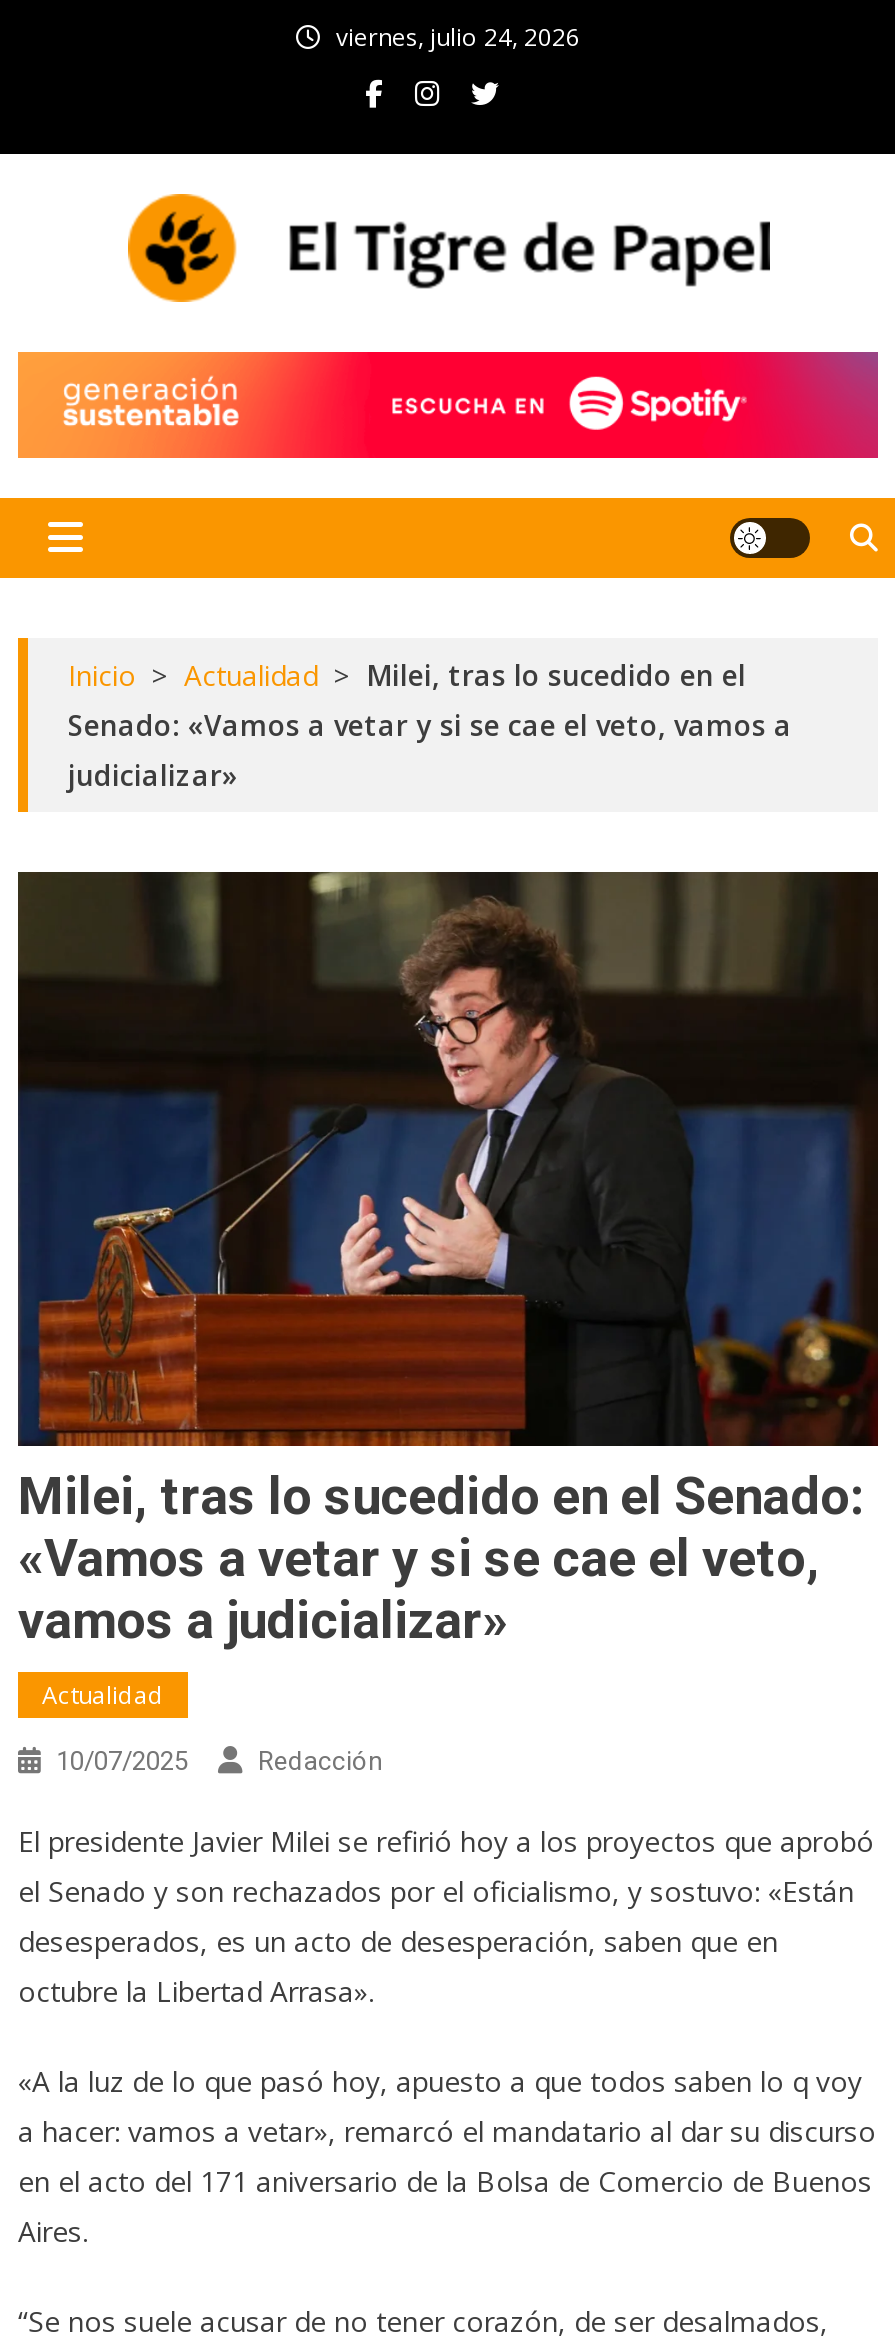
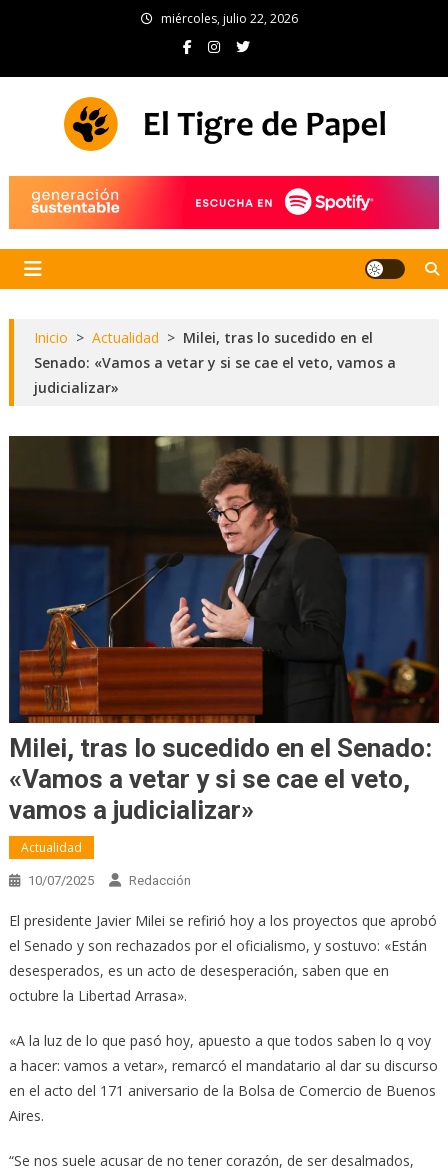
[336,20,580,54] viernes, julio 24, 2026 -> [160,10,297,27] miércoles, julio 22, 2026

